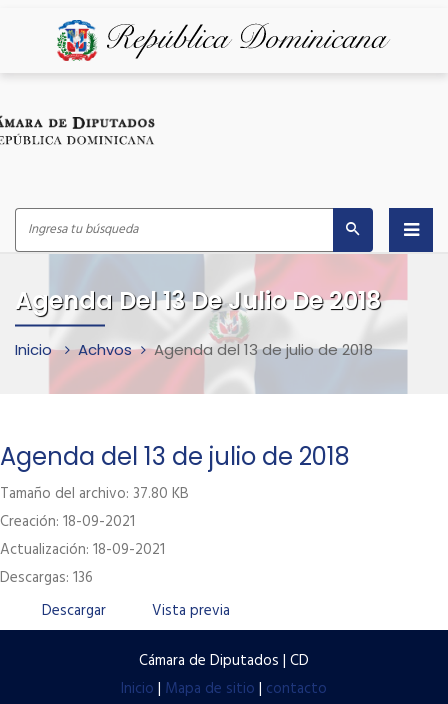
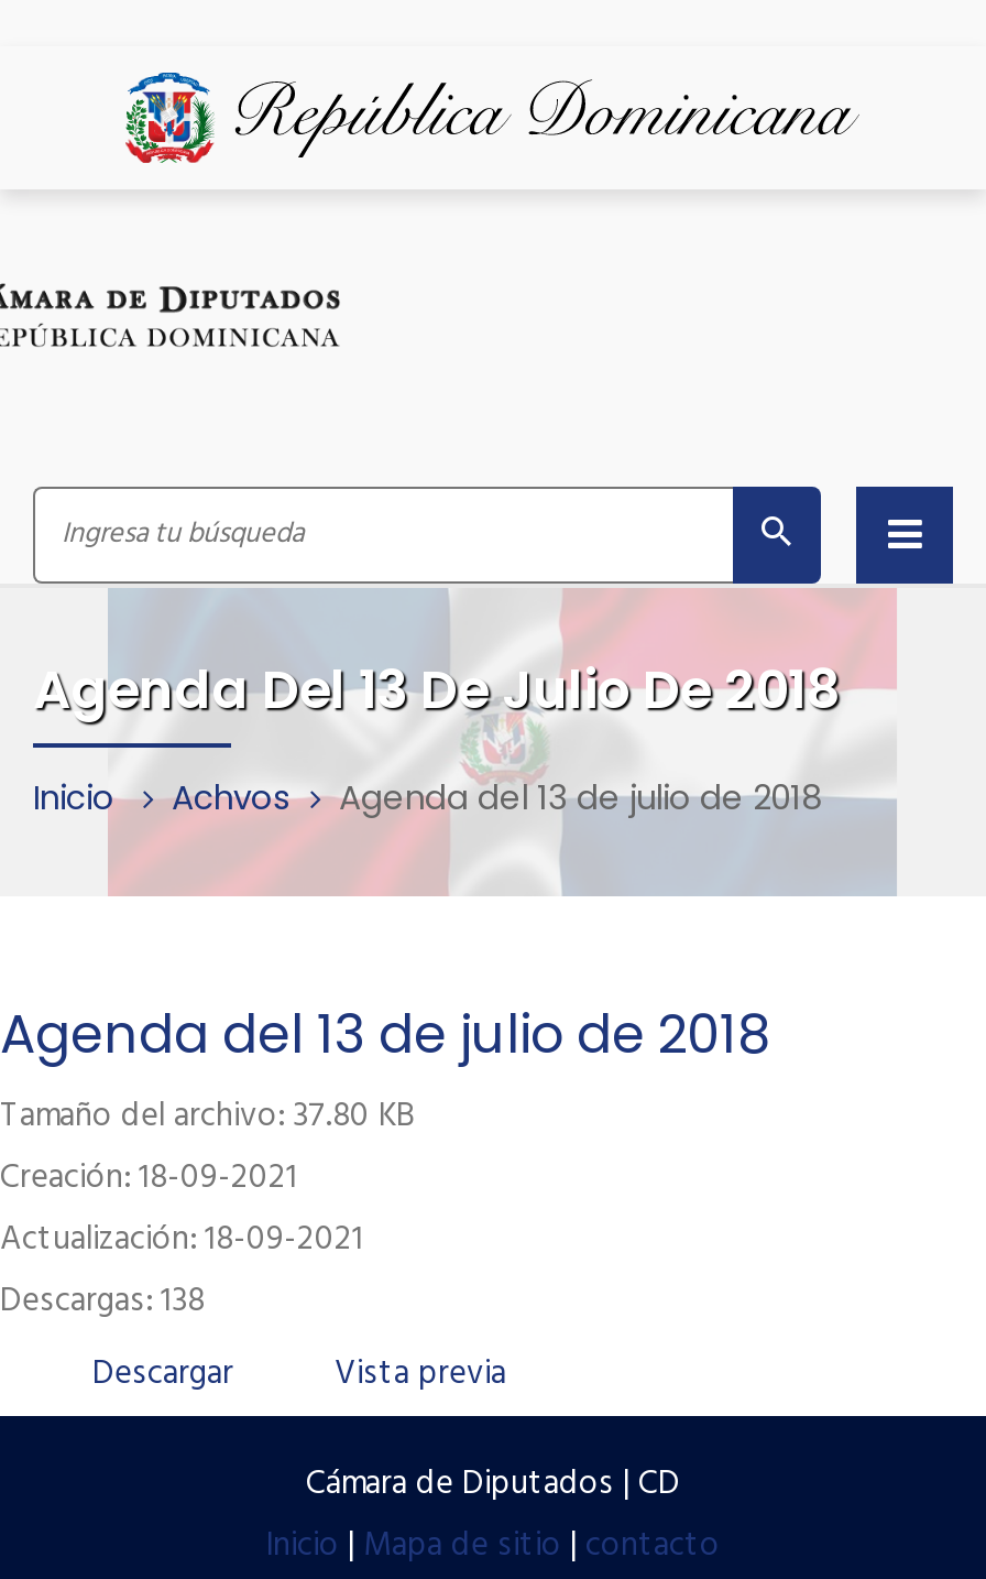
[0,566,93,590] Descargas: 136 -> [0,1275,205,1328] Descargas: 138

